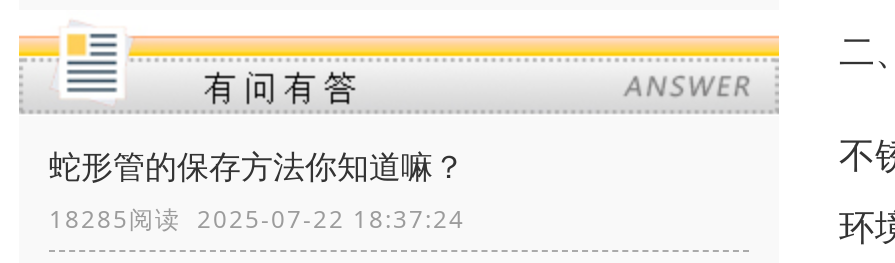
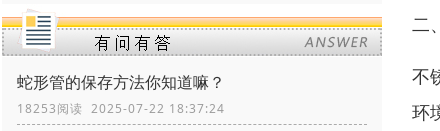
[49,202,465,236] 18285阅读 2025-07-22 18:37:24 -> [17,100,225,117] 18253阅读 2025-07-22 18:37:24

